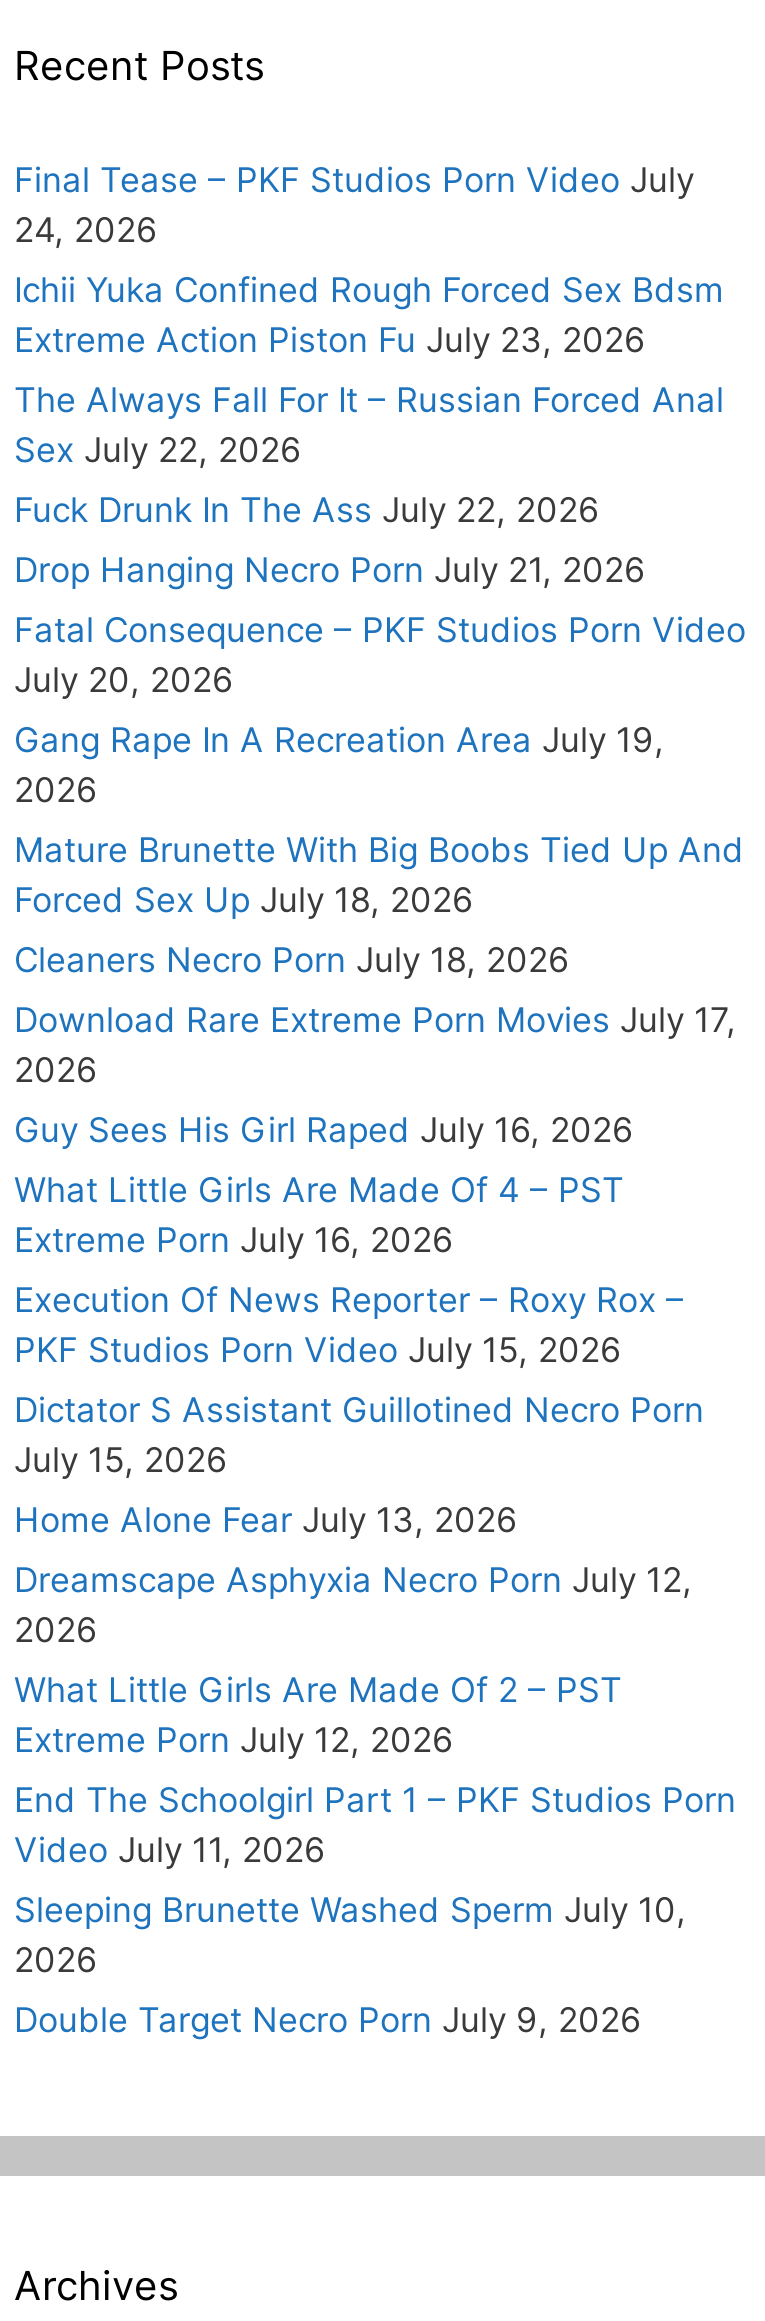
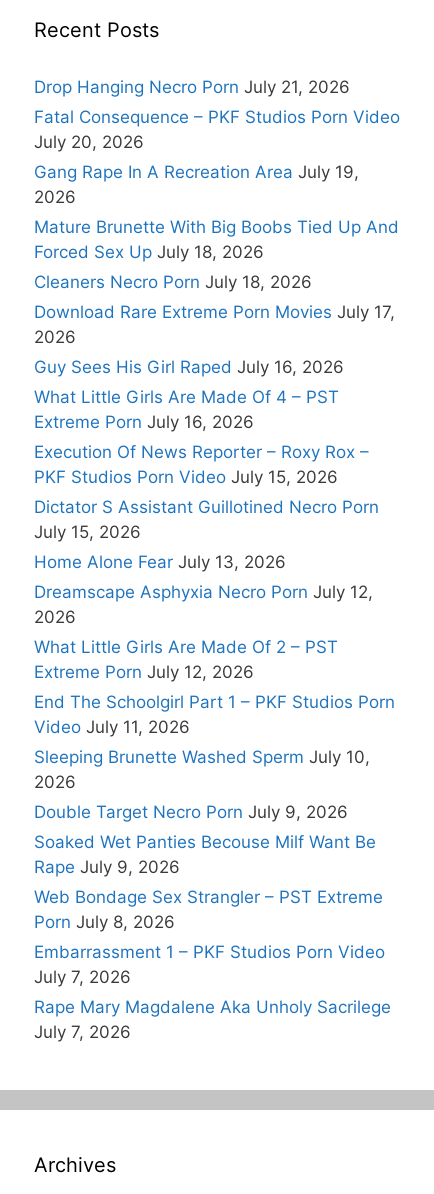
[14,160,724,530] Final Tease – PKF Studios Porn Video July | 24, 2026 | Ichii Yuka Confined Rough Forced Sex Bdsm | Extreme Action Piston Fu July 23, 2026 | The Always Fall For It – Russian Forced Anal | Sex July 22, 2026 | Fuck Drunk In The Ass July 22, 2026 -> none
moved [14,550,746,2040] -> [34,77,400,822]: Drop Hanging Necro Porn July 21, 2026 | Fatal Consequence – PKF Studios Porn Video | July 20, 2026 | ... | 2026 | Double Target Necro Porn July 9, 2026
none -> [34,832,391,1042] Soaked Wet Panties Becouse Milf Want Be | Rape July 9, 2026 | Web Bondage Sex Strangler – PST Extreme | Porn July 8, 2026 | Embarrassment 1 – PKF Studios Porn Video | July 7, 2026 | Rape Mary Magdalene Aka Unholy Sacrilege | July 7, 2026

